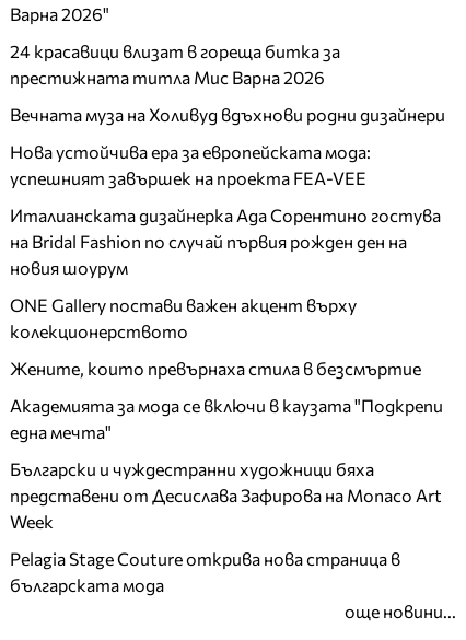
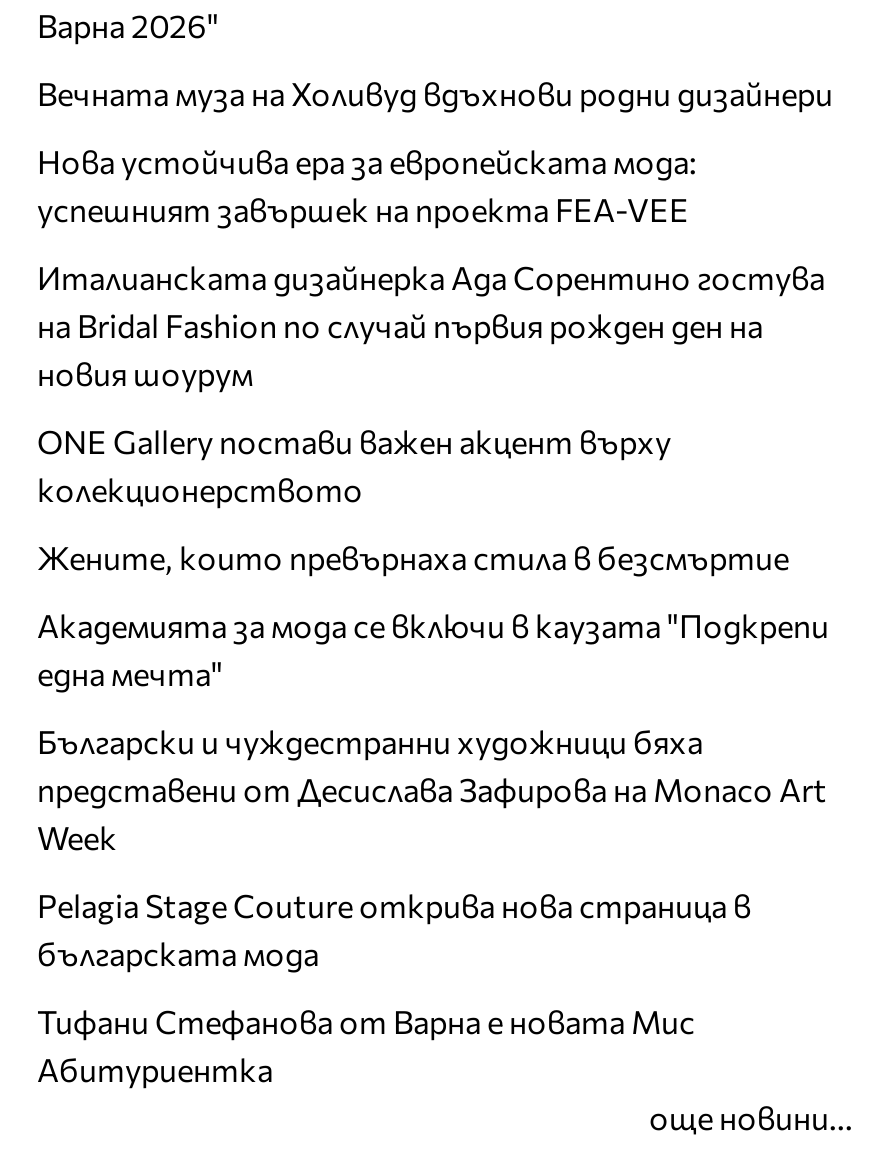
[10,40,340,87] 24 красавици влизат в гореща битка за | престижната титла Мис Варна 2026 -> none
moved [10,104,445,595] -> [37,74,833,972]: Вечната муза на Холивуд вдъхнови родни дизайнери | Нова устойчива ера за европейската мода: | успешният завършек на проекта FEA-VEE | ... | Pelagia Stage Couture открива нова страница в | българската мода
none -> [37,1002,695,1088] Тифани Стефанова от Варна е новата Мис | Абитуриентка

